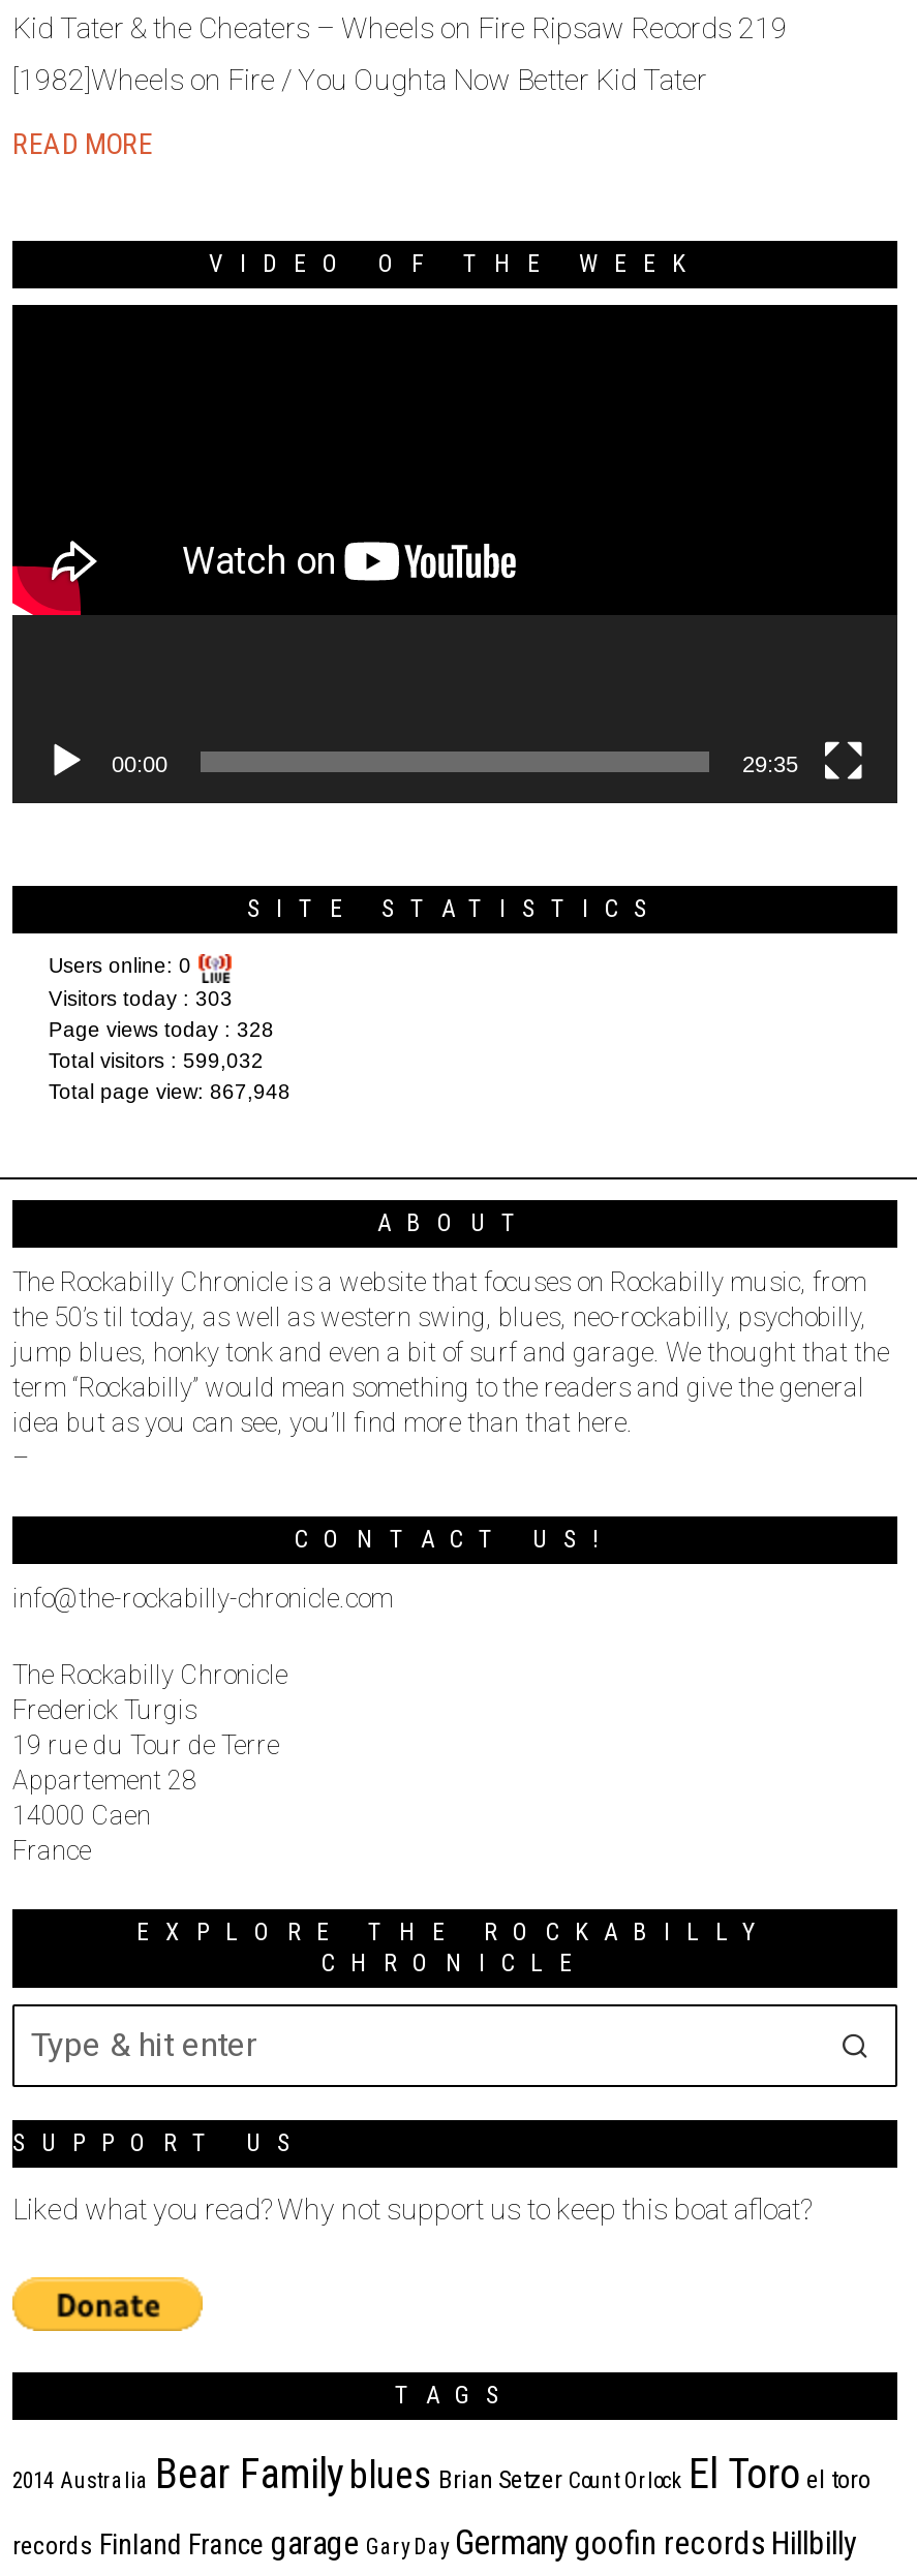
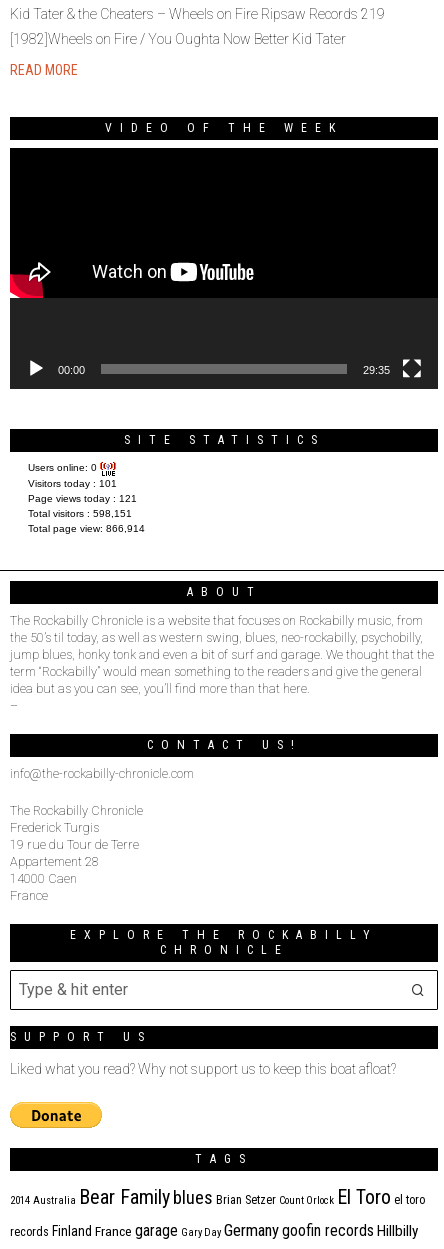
[49,986,233,1009] Visitors today : 303 -> [27,477,116,488] Visitors today : 101
[49,1017,274,1040] Page views today : 328 -> [27,492,136,503] Page views today : 121
[49,1048,264,1071] Total visitors : 599,032 -> [27,507,131,518] Total visitors : 598,151
[49,1079,291,1102] Total page view: 867,948 -> [27,522,144,533] Total page view: 866,914

